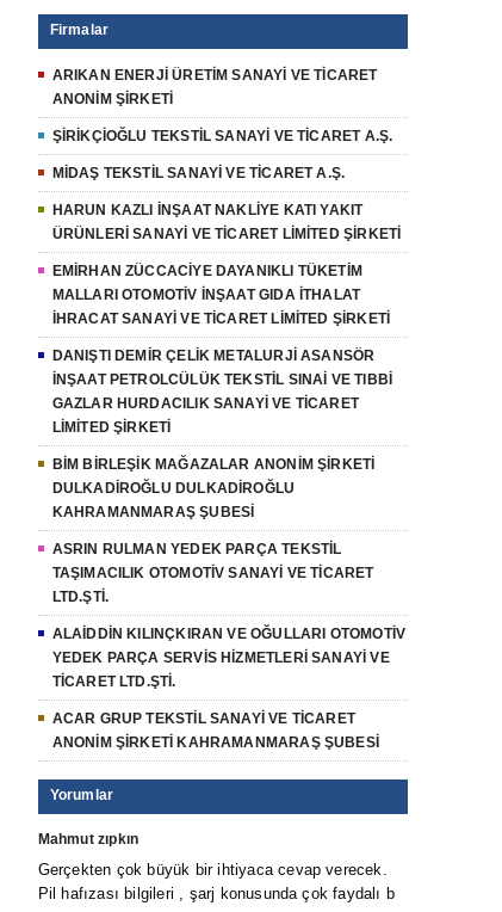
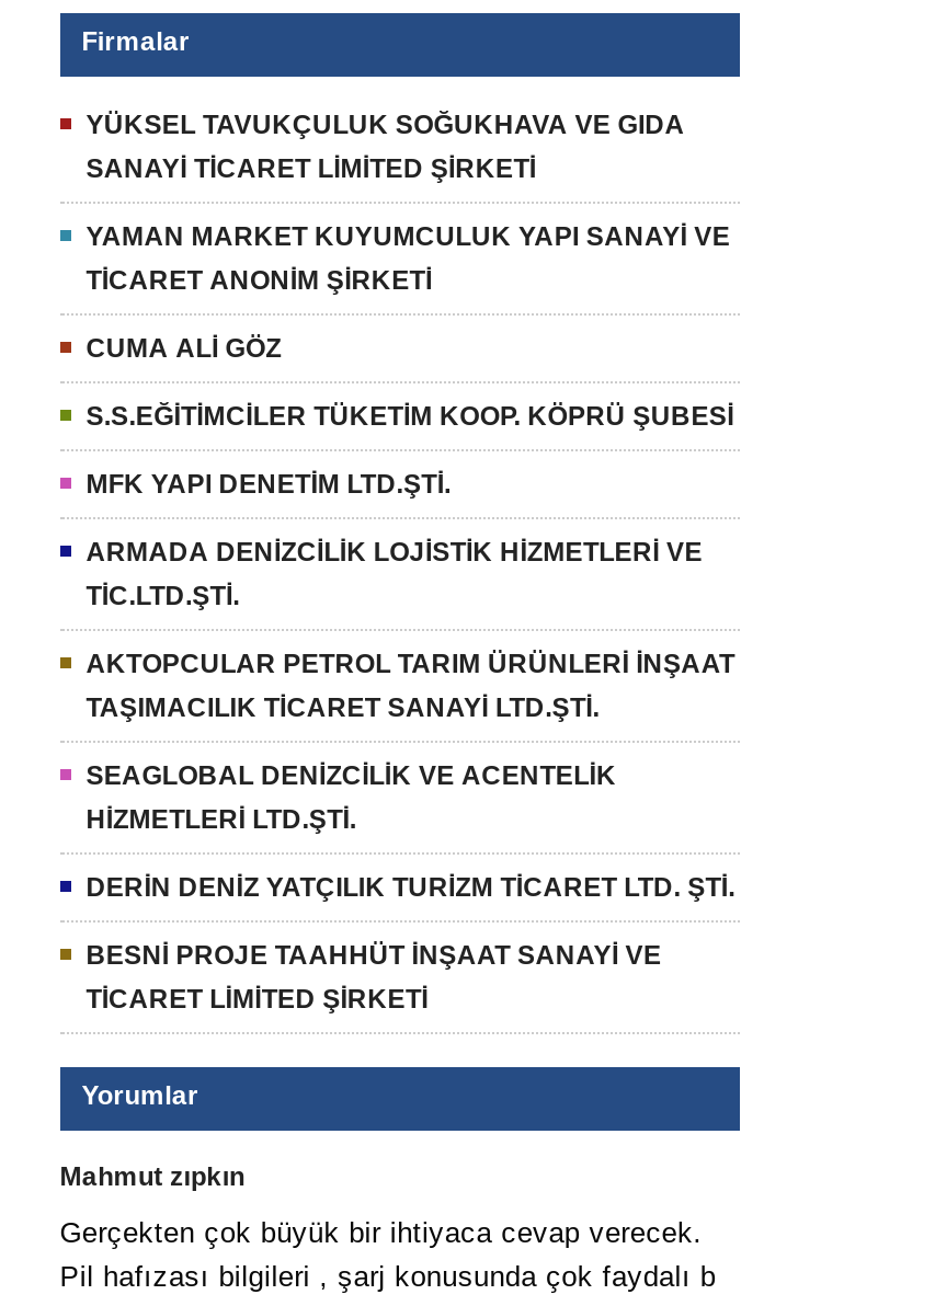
[52,67,377,108] ARIKAN ENERJİ ÜRETİM SANAYİ VE TİCARET | ANONİM ŞİRKETİ -> [86,110,685,184] YÜKSEL TAVUKÇULUK SOĞUKHAVA VE GIDA | SANAYİ TİCARET LİMİTED ŞİRKETİ
[52,128,393,145] ŞİRİKÇİOĞLU TEKSTİL SANAYİ VE TİCARET A.Ş. -> [86,222,730,296] YAMAN MARKET KUYUMCULUK YAPI SANAYİ VE | TİCARET ANONİM ŞİRKETİ
[52,165,345,182] MİDAŞ TEKSTİL SANAYİ VE TİCARET A.Ş. -> [86,333,281,364] CUMA ALİ GÖZ
[52,202,401,242] HARUN KAZLI İNŞAAT NAKLİYE KATI YAKIT | ÜRÜNLERİ SANAYİ VE TİCARET LİMİTED ŞİRKETİ -> [86,401,734,432] S.S.EĞİTİMCİLER TÜKETİM KOOP. KÖPRÜ ŞUBESİ
[52,263,390,327] EMİRHAN ZÜCCACİYE DAYANIKLI TÜKETİM | MALLARI OTOMOTİV İNŞAAT GIDA İTHALAT | İHRACAT SANAYİ VE TİCARET LİMİTED ŞİRKETİ -> [86,469,451,500] MFK YAPI DENETİM LTD.ŞTİ.
[52,347,392,436] DANIŞTI DEMİR ÇELİK METALURJİ ASANSÖR | İNŞAAT PETROLCÜLÜK TEKSTİL SINAİ VE TIBBİ | GAZLAR HURDACILIK SANAYİ VE TİCARET | LİMİTED ŞİRKETİ -> [86,537,702,612] ARMADA DENİZCİLİK LOJİSTİK HİZMETLERİ VE | TİC.LTD.ŞTİ.
[52,456,375,521] BİM BİRLEŞİK MAĞAZALAR ANONİM ŞİRKETİ | DULKADİROĞLU DULKADİROĞLU | KAHRAMANMARAŞ ŞUBESİ -> [86,649,735,723] AKTOPCULAR PETROL TARIM ÜRÜNLERİ İNŞAAT | TAŞIMACILIK TİCARET SANAYİ LTD.ŞTİ.
[52,541,374,605] ASRIN RULMAN YEDEK PARÇA TEKSTİL | TAŞIMACILIK OTOMOTİV SANAYİ VE TİCARET | LTD.ŞTİ. -> [86,761,616,835] SEAGLOBAL DENİZCİLİK VE ACENTELİK | HİZMETLERİ LTD.ŞTİ.
[52,626,406,690] ALAİDDİN KILINÇKIRAN VE OĞULLARI OTOMOTİV | YEDEK PARÇA SERVİS HİZMETLERİ SANAYİ VE | TİCARET LTD.ŞTİ. -> [86,872,735,903] DERİN DENİZ YATÇILIK TURİZM TİCARET LTD. ŞTİ.
[52,710,379,751] ACAR GRUP TEKSTİL SANAYİ VE TİCARET | ANONİM ŞİRKETİ KAHRAMANMARAŞ ŞUBESİ -> [86,940,661,1015] BESNİ PROJE TAAHHÜT İNŞAAT SANAYİ VE | TİCARET LİMİTED ŞİRKETİ

